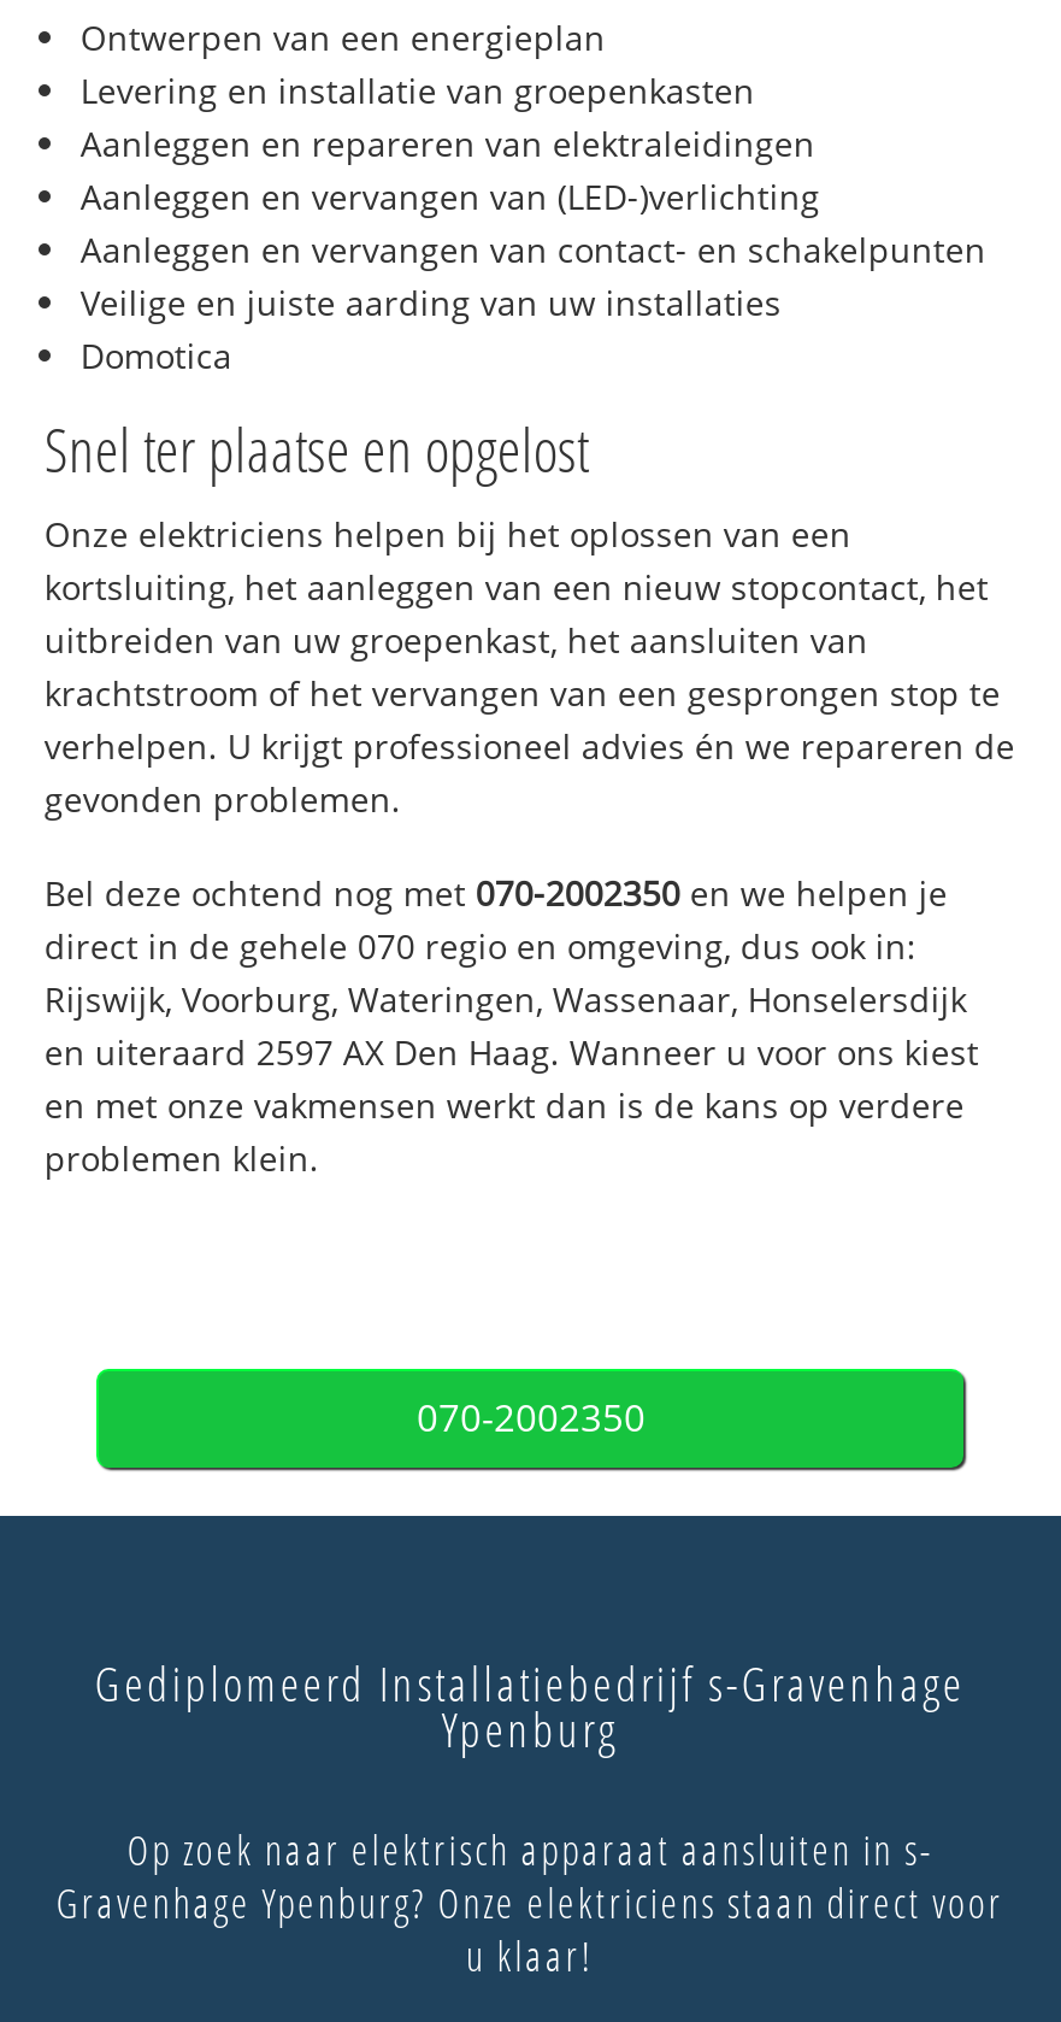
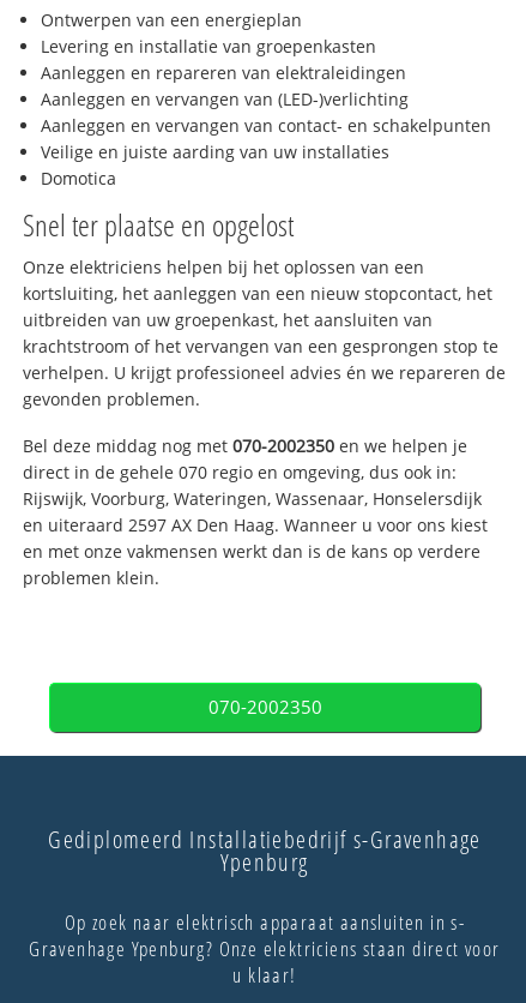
[44,869,948,915] Bel deze ochtend nog met 070-2002350 en we helpen je -> [23,434,468,457] Bel deze middag nog met 070-2002350 en we helpen je

